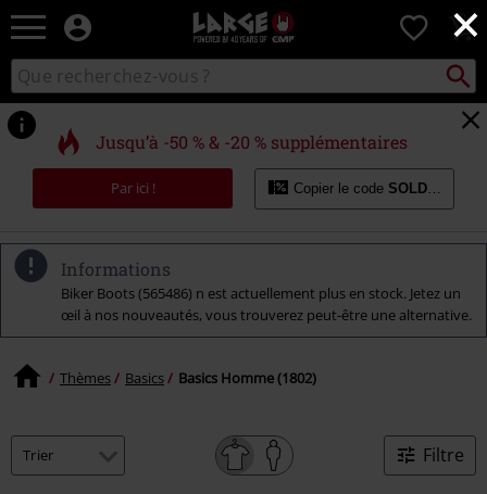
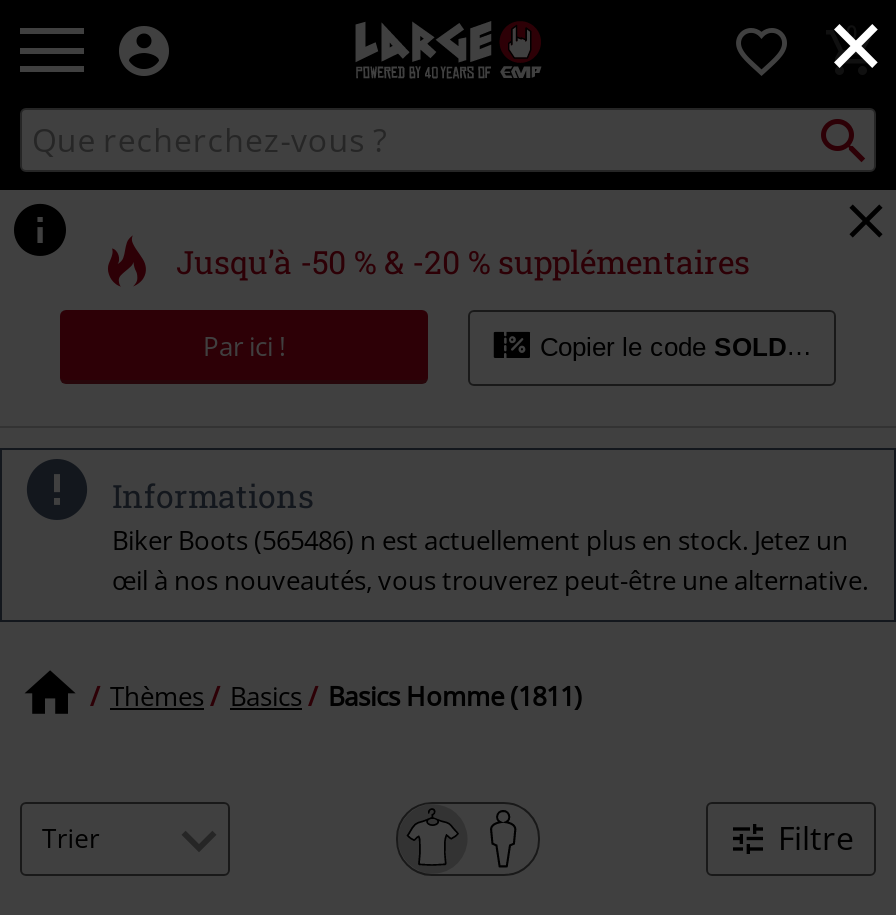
[60,368,316,388] Thèmes Basics Basics Homme (1802) -> [110,678,582,714] Thèmes Basics Basics Homme (1811)

